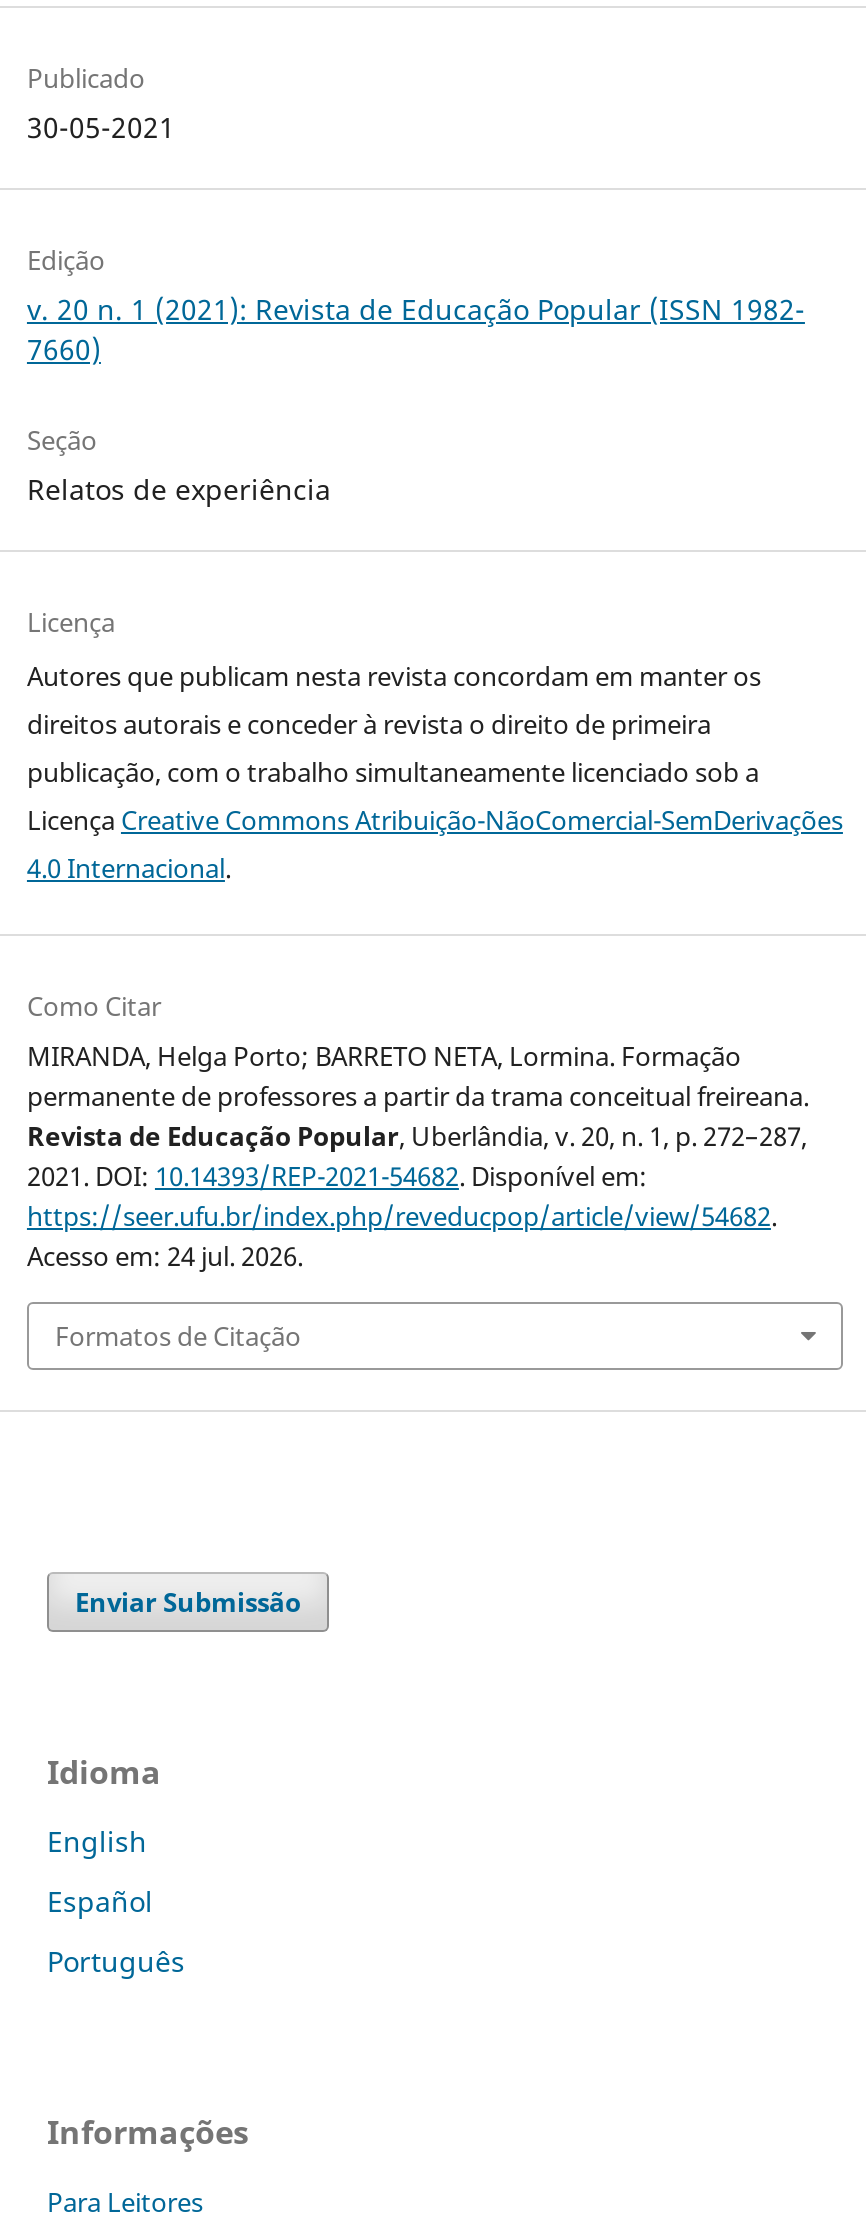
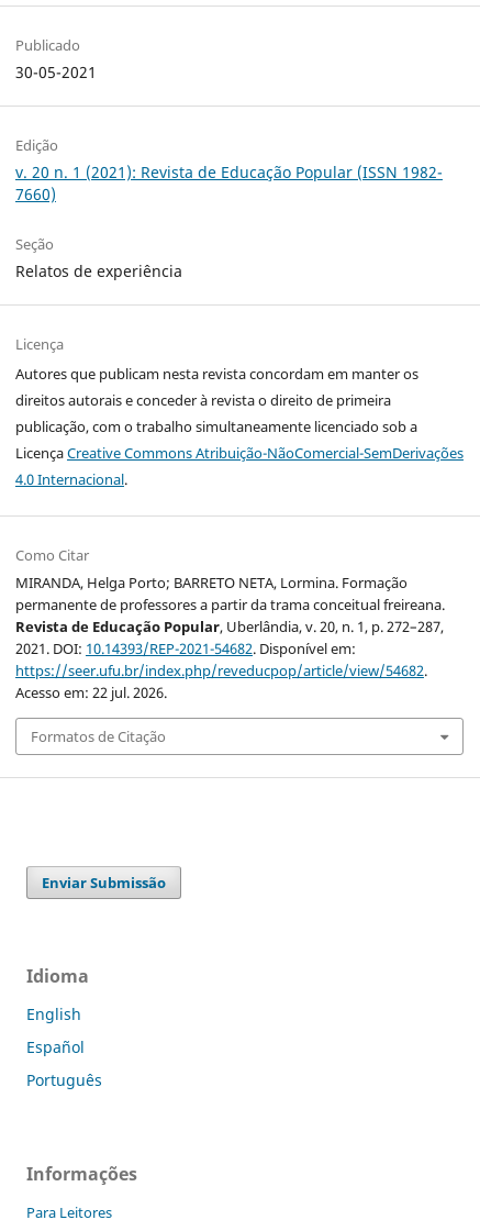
[27,1237,303,1273] Acesso em: 24 jul. 2026. -> [15,682,167,702] Acesso em: 22 jul. 2026.

